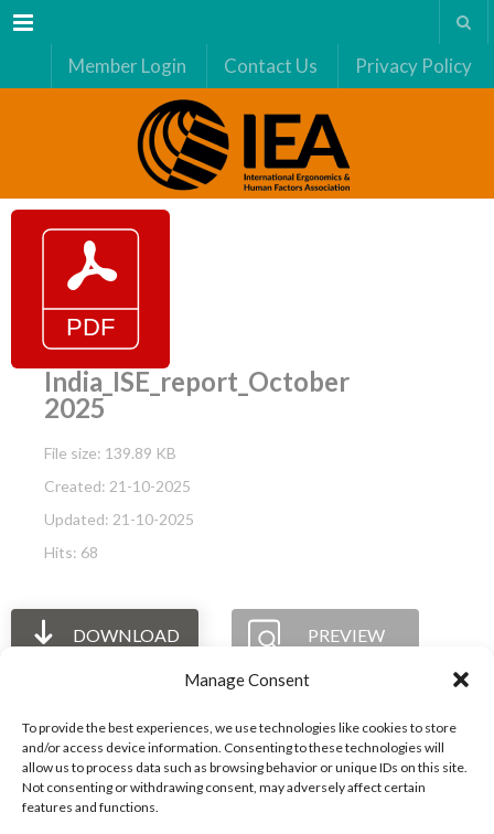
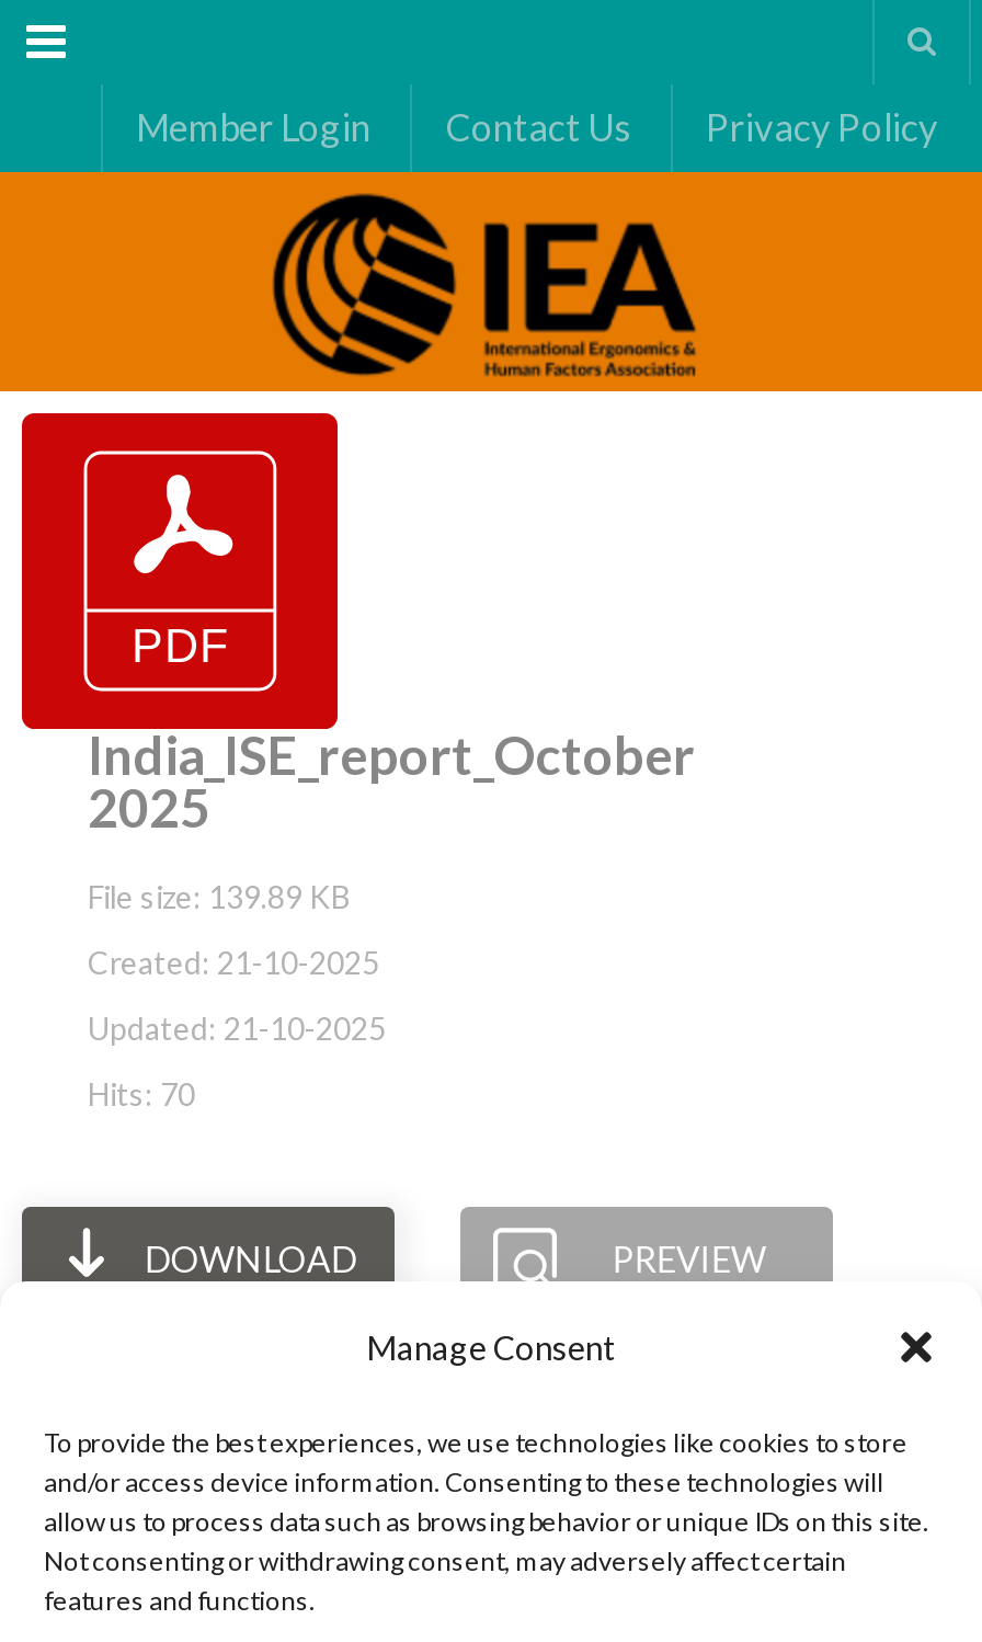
[44,543,98,562] Hits: 68 -> [88,1075,195,1113] Hits: 70

